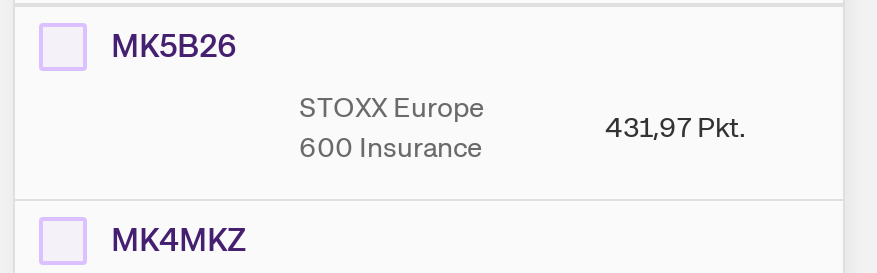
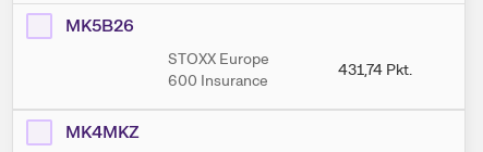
[605,109,745,145] 431,97 Pkt. -> [338,60,412,79] 431,74 Pkt.

